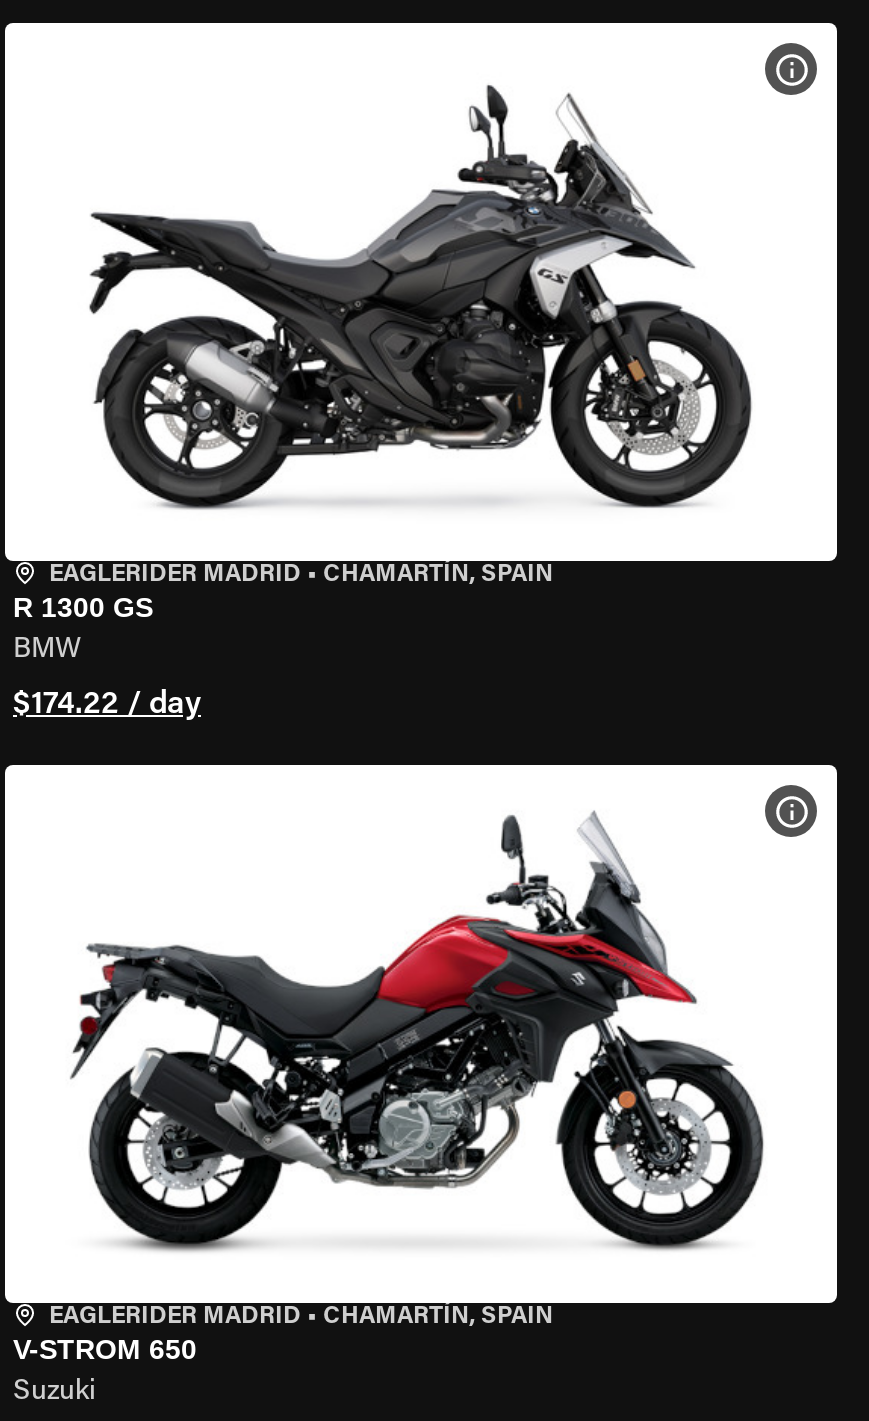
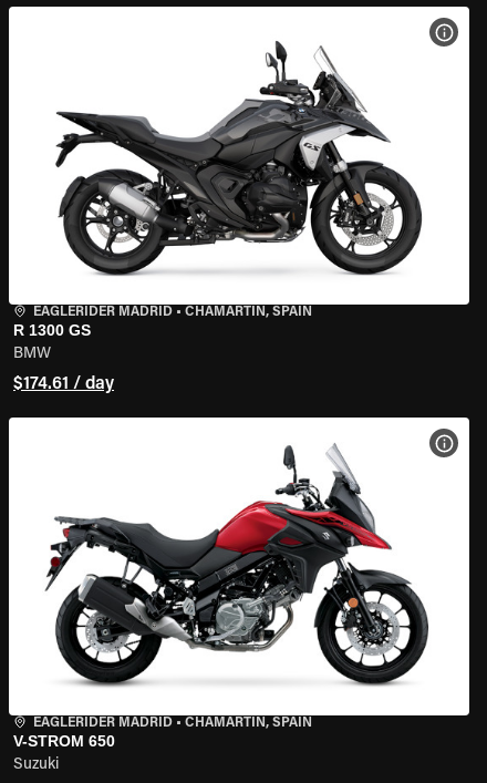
[13,689,201,721] $174.22 / day -> [13,375,114,393] $174.61 / day

